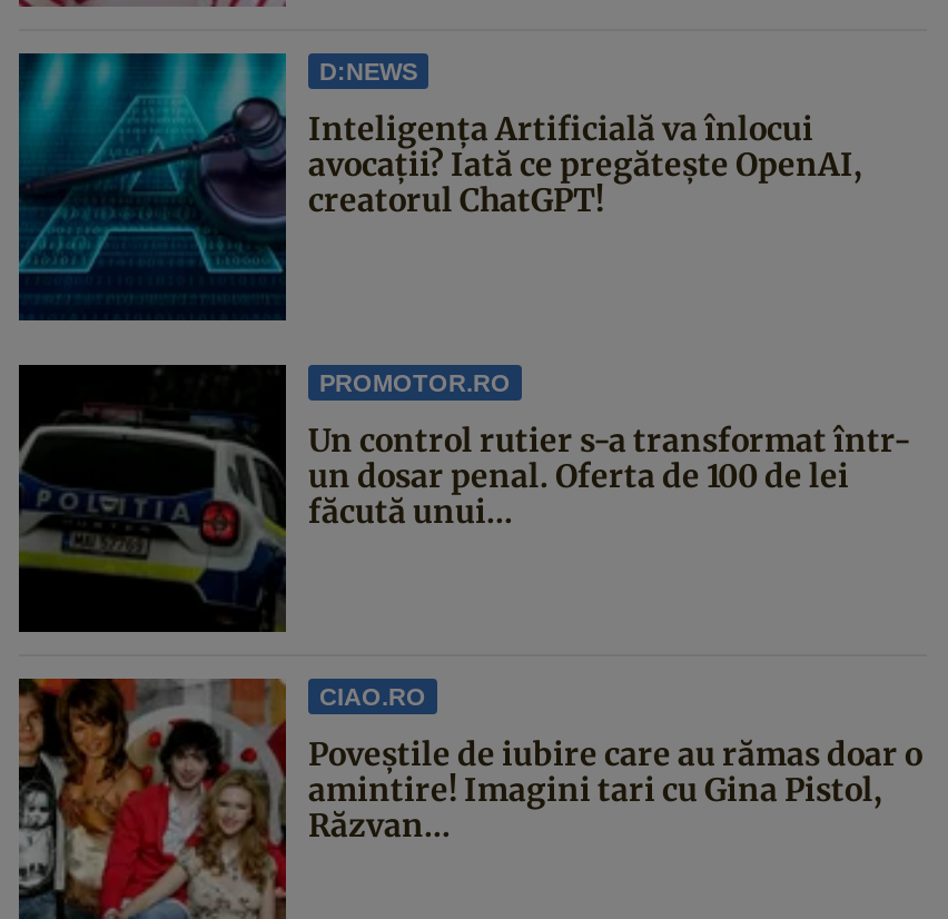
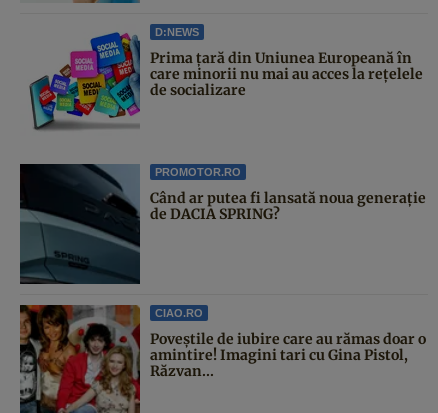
[17,51,862,323] [image] | Inteligența Artificială va înlocui | avocații? Iată ce pregătește OpenAI, | creatorul ChatGPT! -> [20,24,423,144] [image] | Prima țară din Uniunea Europeană în | care minorii nu mai au acces la rețelele | de socializare
[17,363,911,634] [image] | Un control rutier s-a transformat într- | un dosar penal. Oferta de 100 de lei | făcută unui... -> [19,163,426,285] [image] | Când ar putea fi lansată noua generație | de DACIA SPRING?

